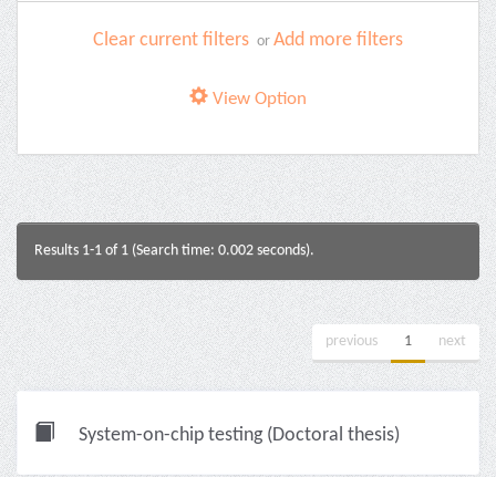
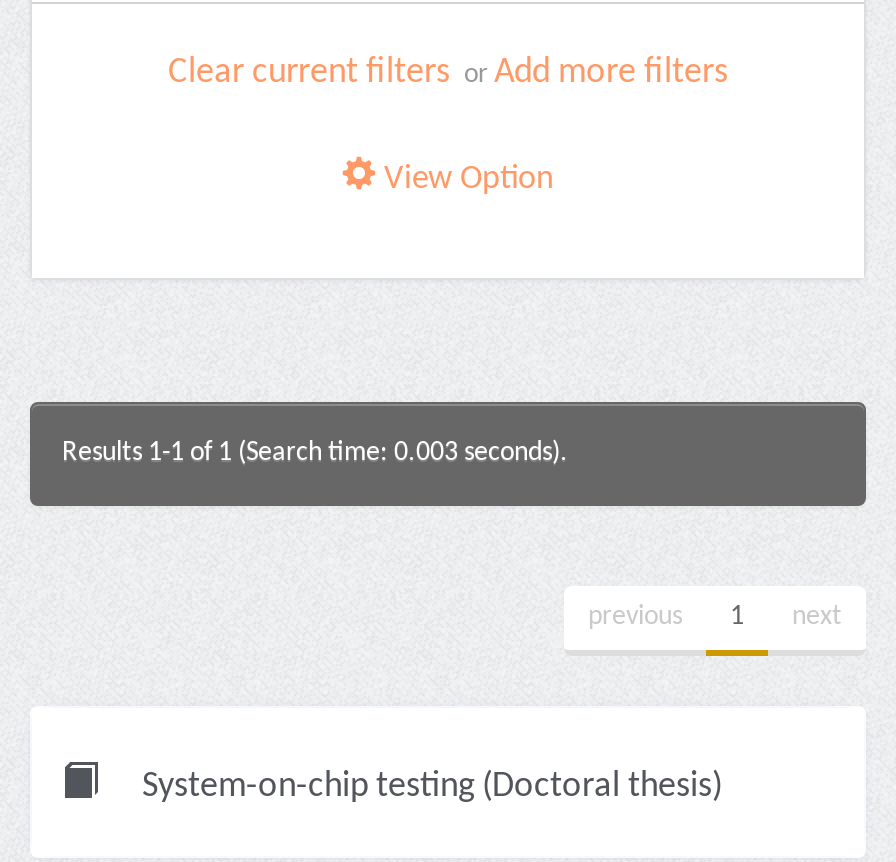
[34,242,314,259] Results 1-1 of 1 (Search time: 0.002 seconds). -> [62,438,568,468] Results 1-1 of 1 (Search time: 0.003 seconds).

